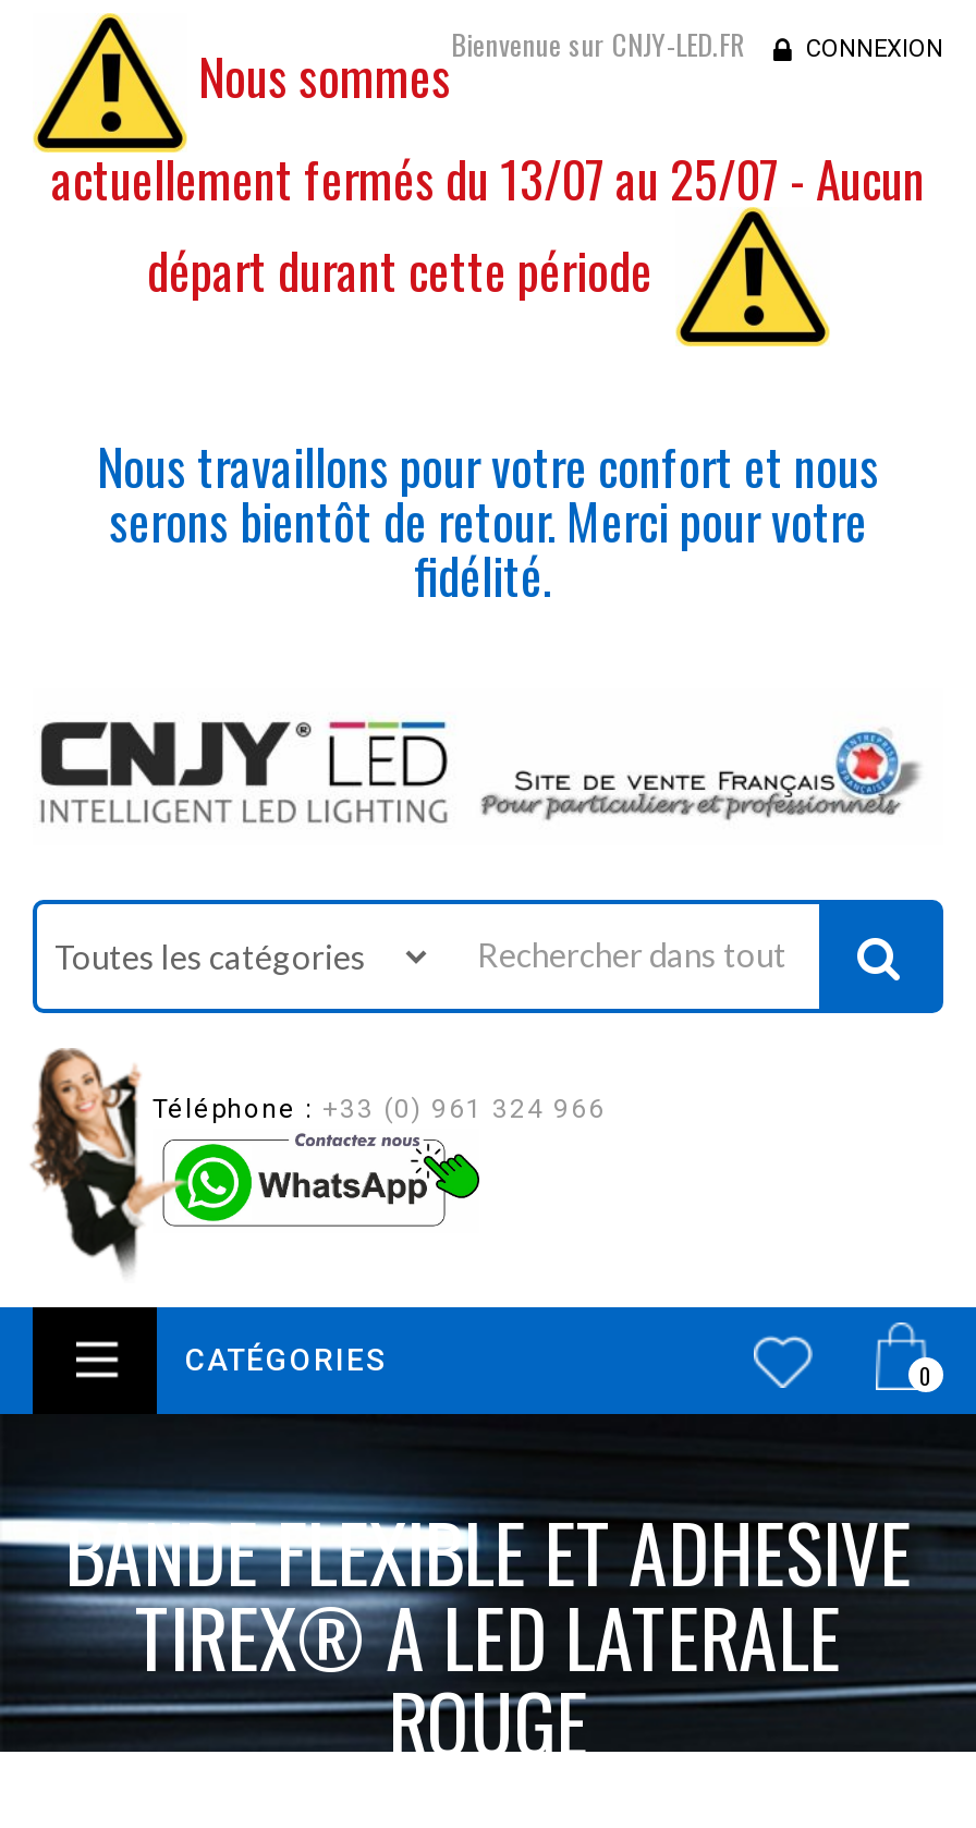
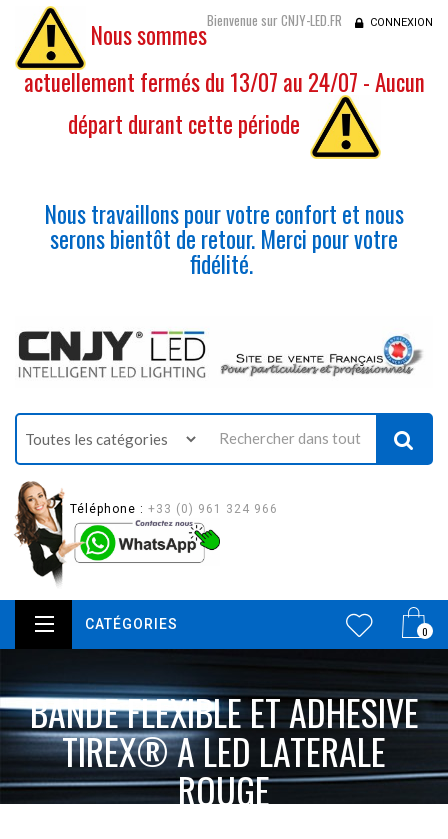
[51,142,925,216] actuellement fermés du 13/07 au 25/07 - Aucun -> [23,65,424,99] actuellement fermés du 13/07 au 24/07 - Aucun

